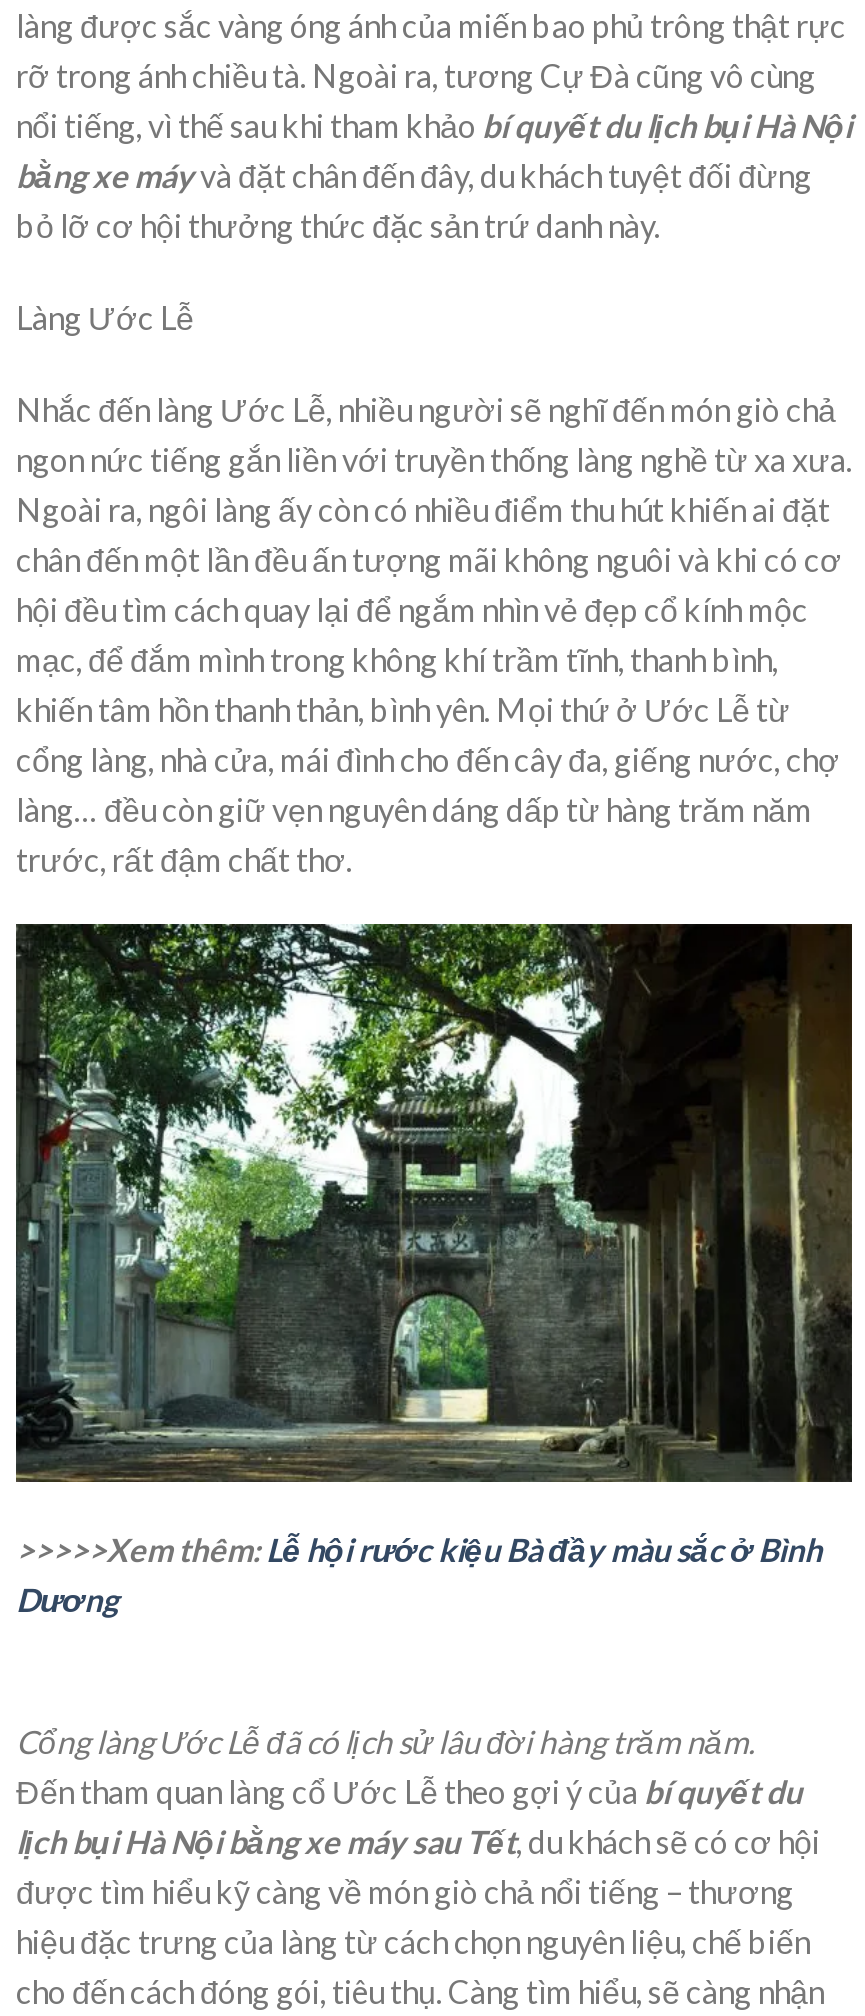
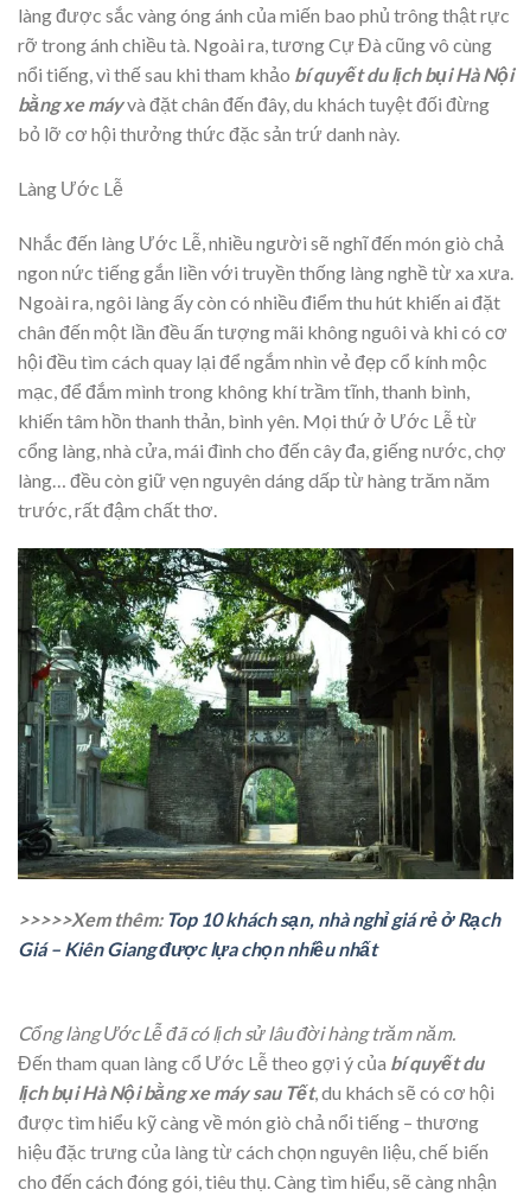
[16,1530,822,1618] >>>>>Xem thêm: Lễ hội rước kiệu Bà đầy màu sắc ở Bình | Dương -> [18,908,500,960] >>>>>Xem thêm: Top 10 khách sạn, nhà nghỉ giá rẻ ở Rạch | Giá – Kiên Giang được lựa chọn nhiều nhất

